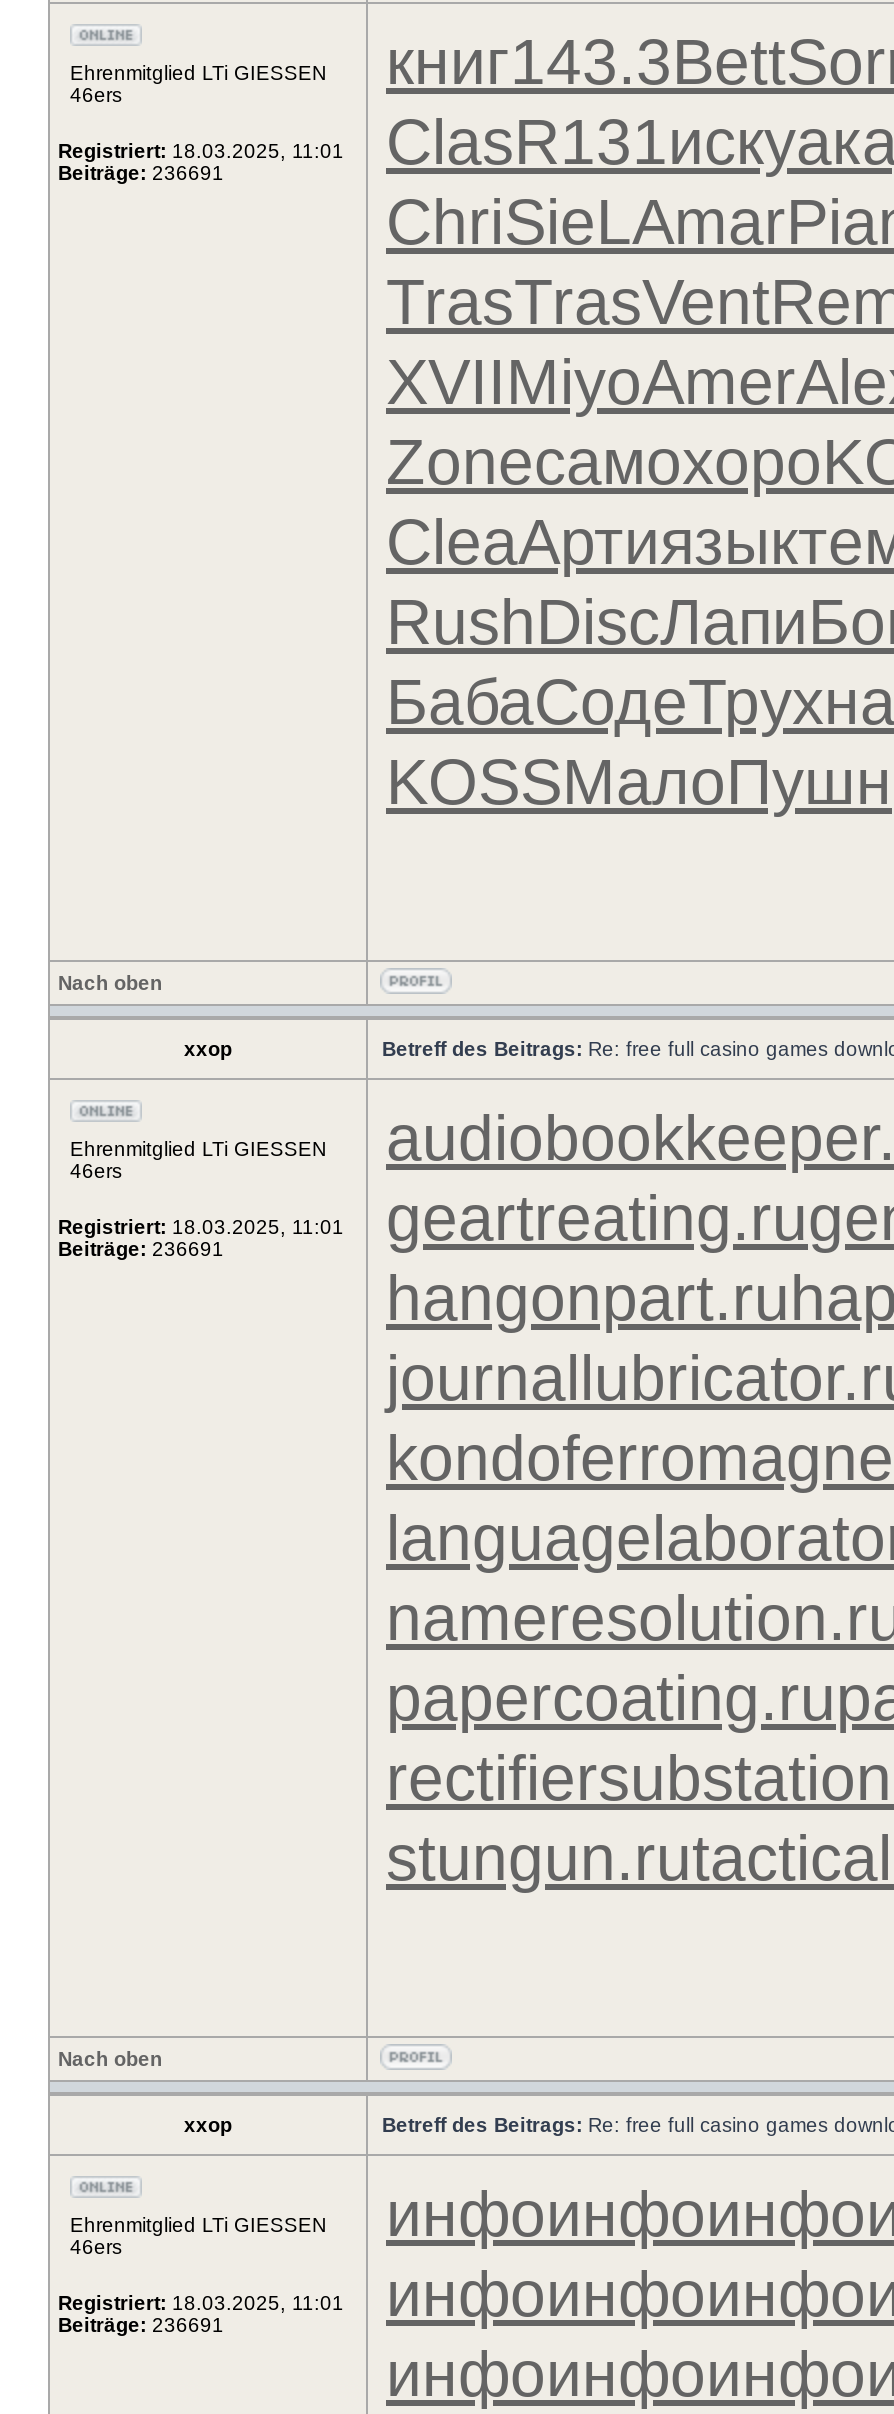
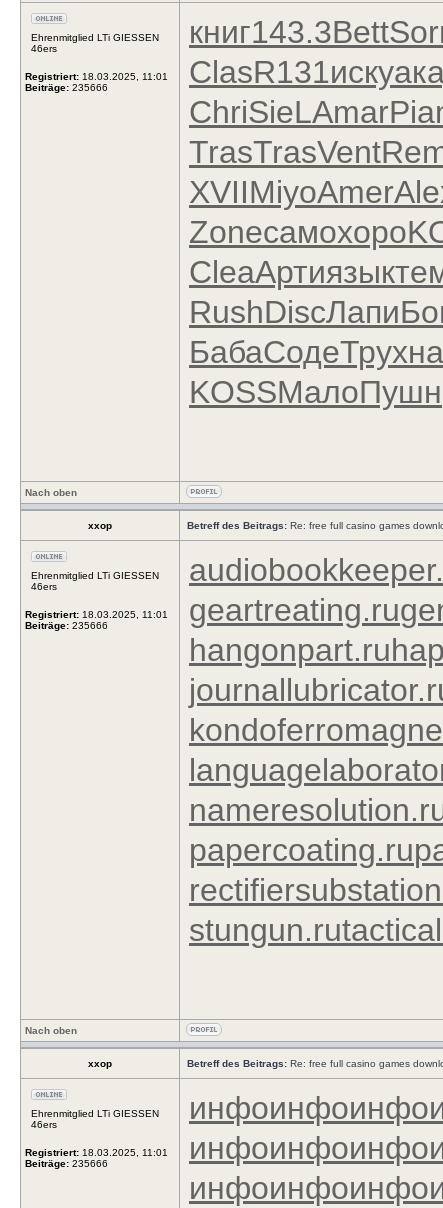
[58,162,224,184] Beiträge: 236691 -> [25,82,108,93] Beiträge: 235666
[58,1238,224,1260] Beiträge: 236691 -> [25,620,108,631] Beiträge: 235666
[58,2314,224,2336] Beiträge: 236691 -> [25,1158,108,1169] Beiträge: 235666

